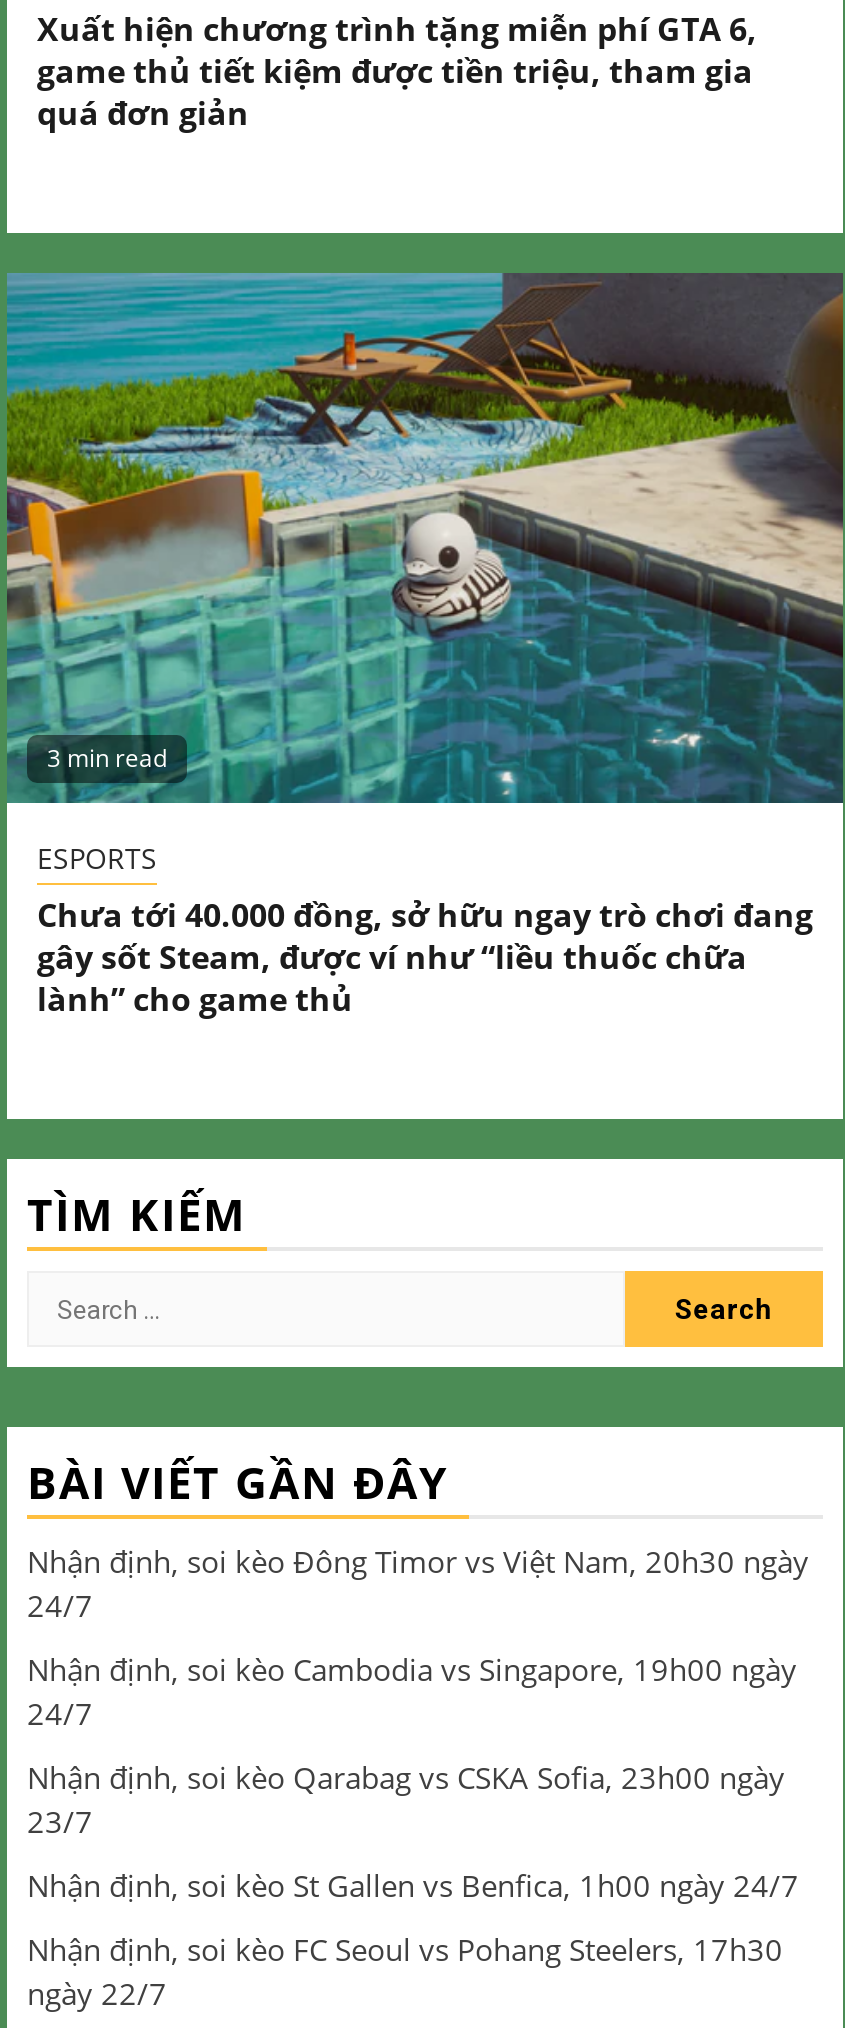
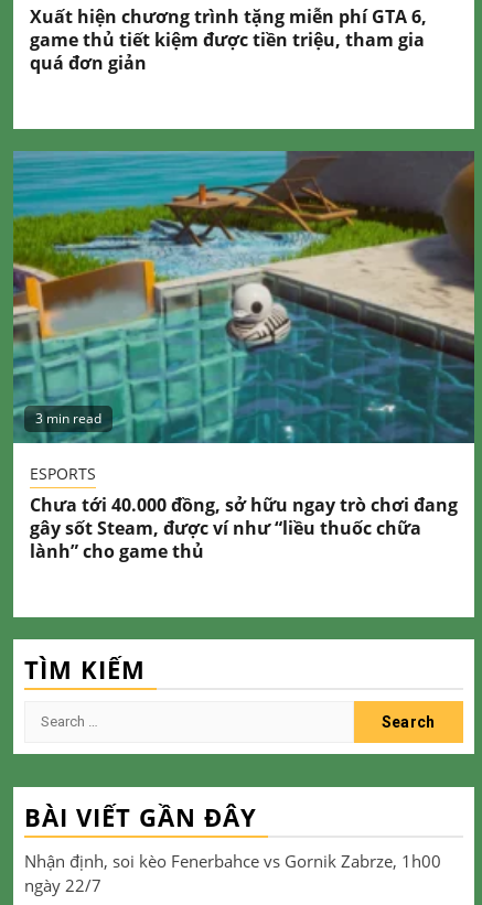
[27,1542,809,1970] Nhận định, soi kèo Đông Timor vs Việt Nam, 20h30 ngày | 24/7 | Nhận định, soi kèo Cambodia vs Singapore, 19h00 ngày | 24/7 | Nhận định, soi kèo Qarabag vs CSKA Sofia, 23h00 ngày | 23/7 | Nhận định, soi kèo St Gallen vs Benfica, 1h00 ngày 24/7 | Nhận định, soi kèo FC Seoul vs Pohang Steelers, 17h30 -> [24,850,441,872] Nhận định, soi kèo Fenerbahce vs Gornik Zabrze, 1h00

